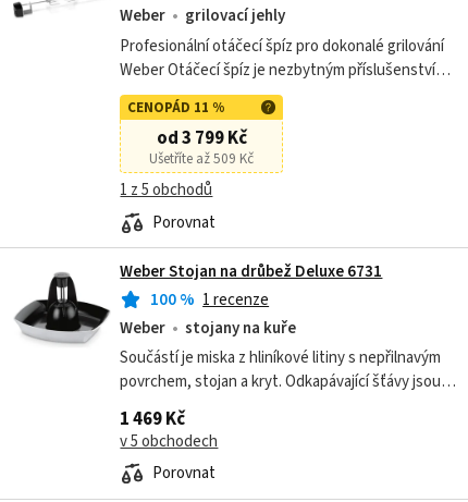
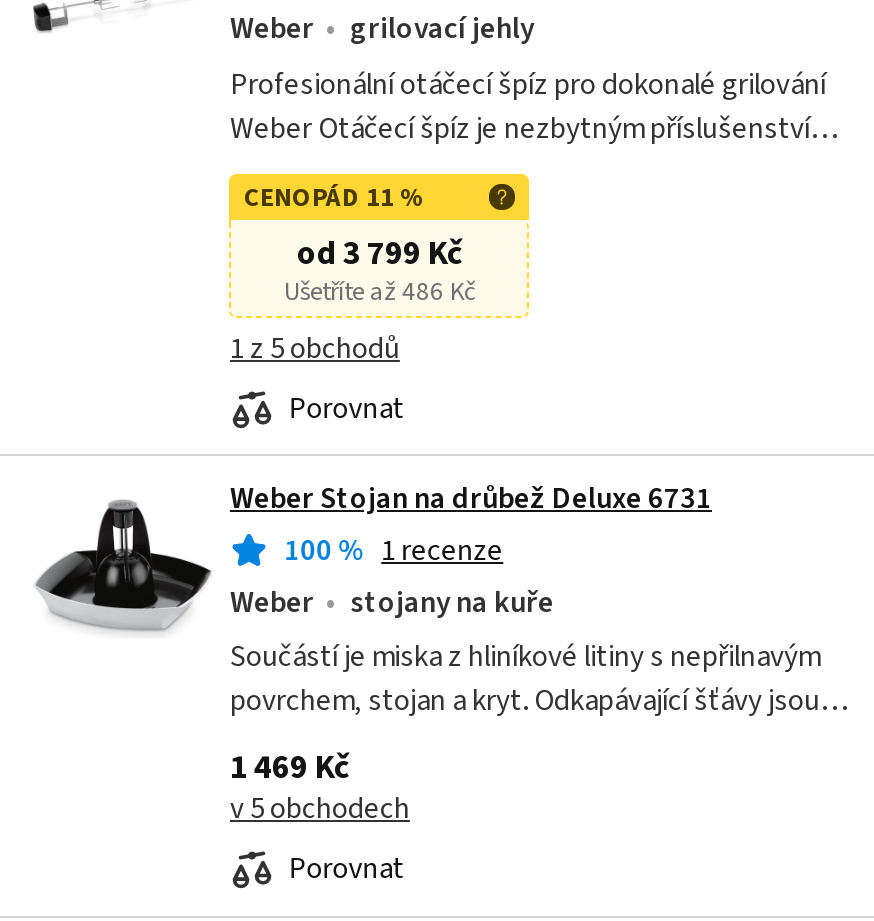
[150,150,254,169] Ušetříte až 509 Kč -> [284,275,476,311] Ušetříte až 486 Kč

